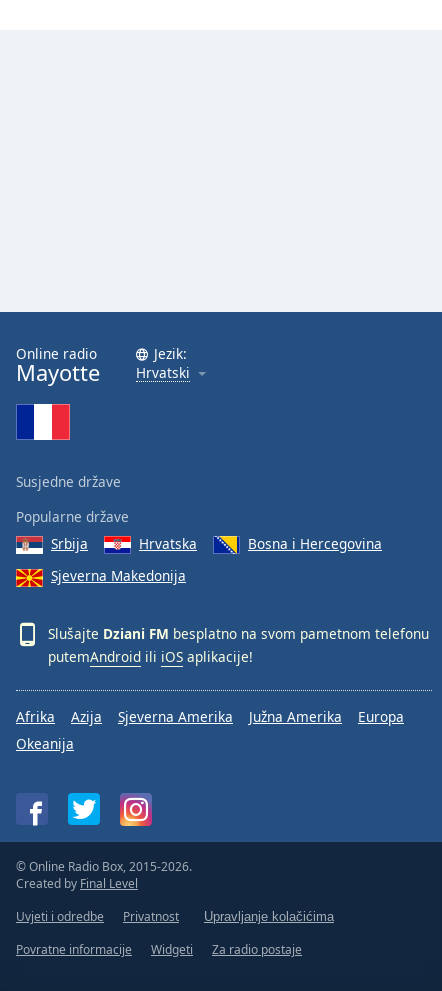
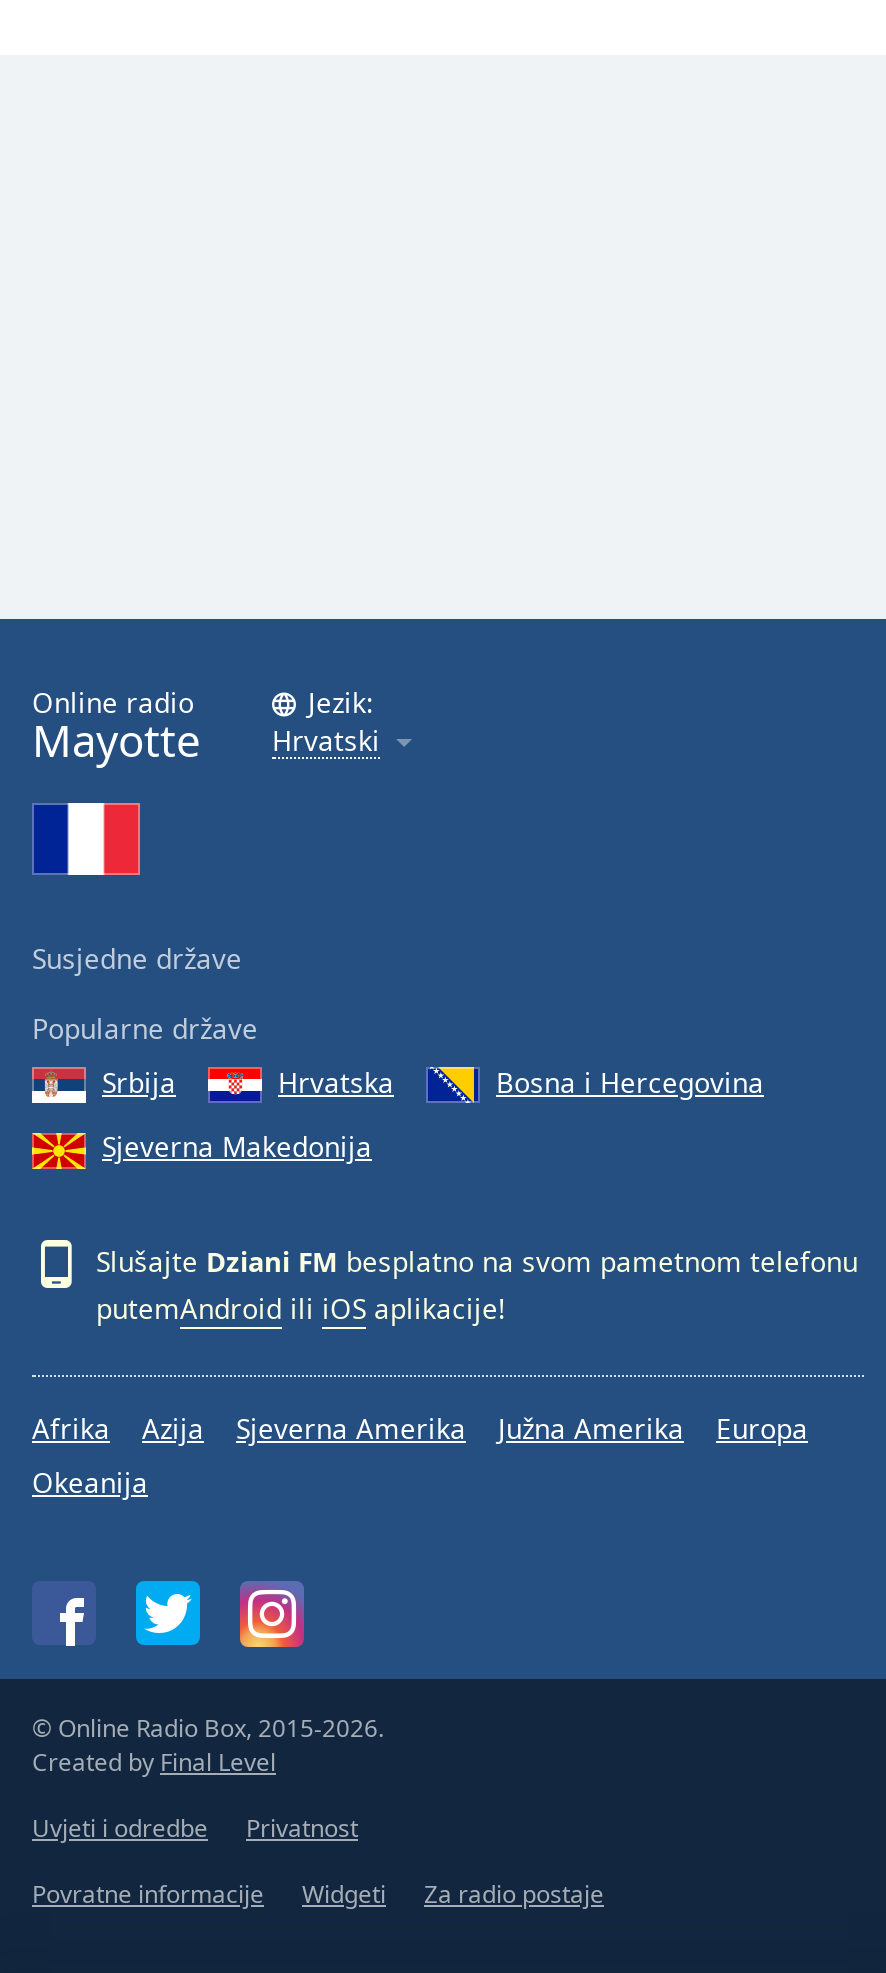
[204,909,334,924] Upravljanje kolačićima -> none

